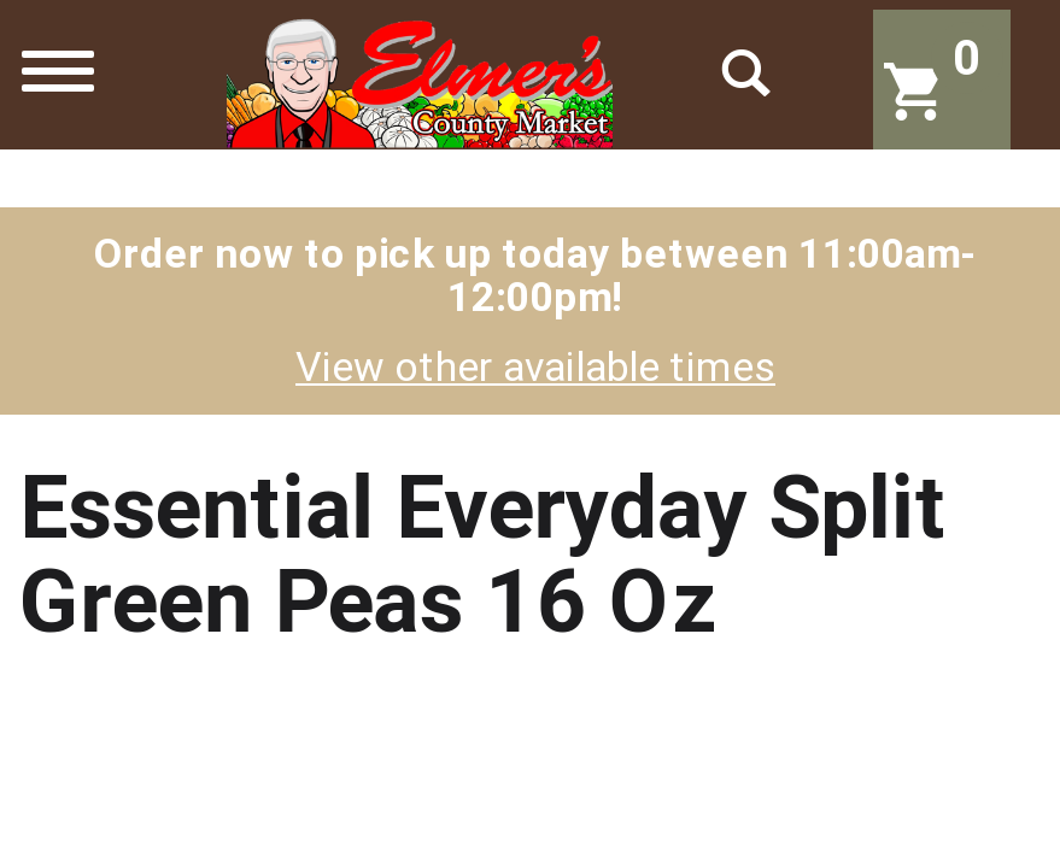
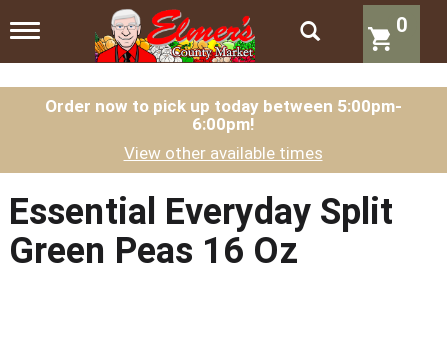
[94,230,977,321] Order now to pick up today between 11:00am- | 12:00pm! -> [44,96,401,134] Order now to pick up today between 5:00pm- | 6:00pm!

